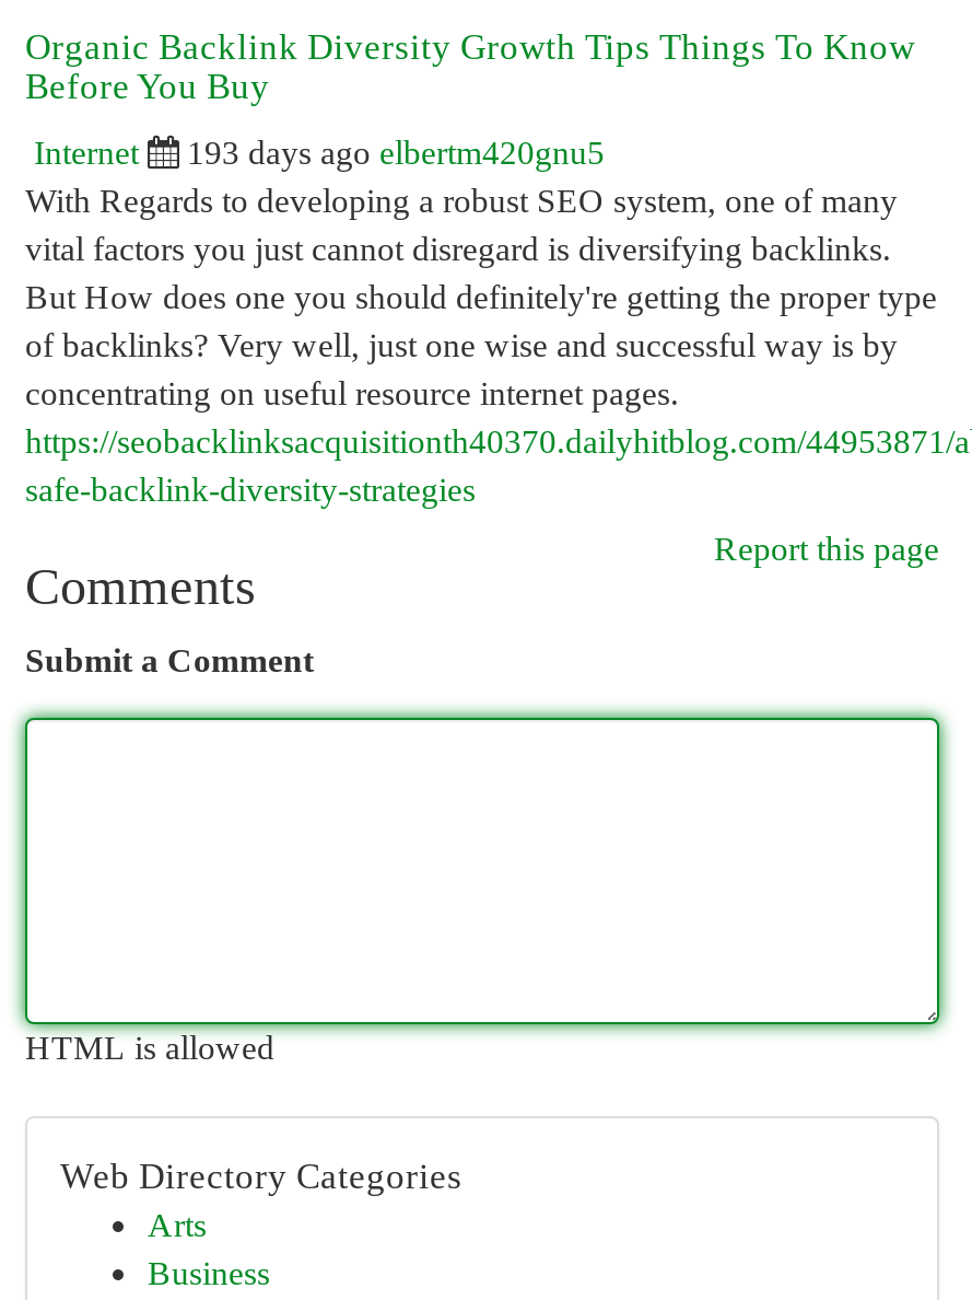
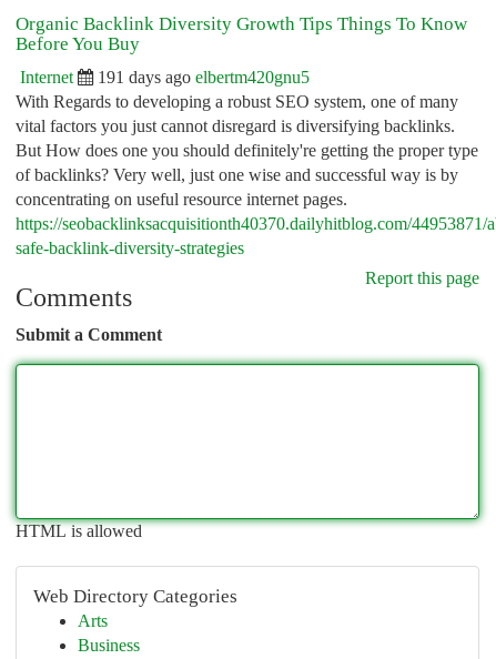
[187,134,605,171] 193 days ago elbertm420gnu5 -> [98,68,310,87] 191 days ago elbertm420gnu5

